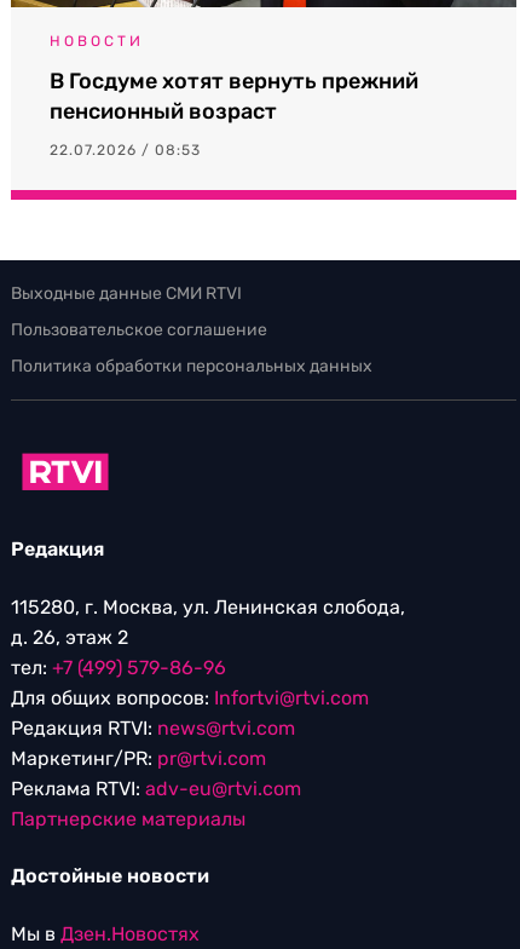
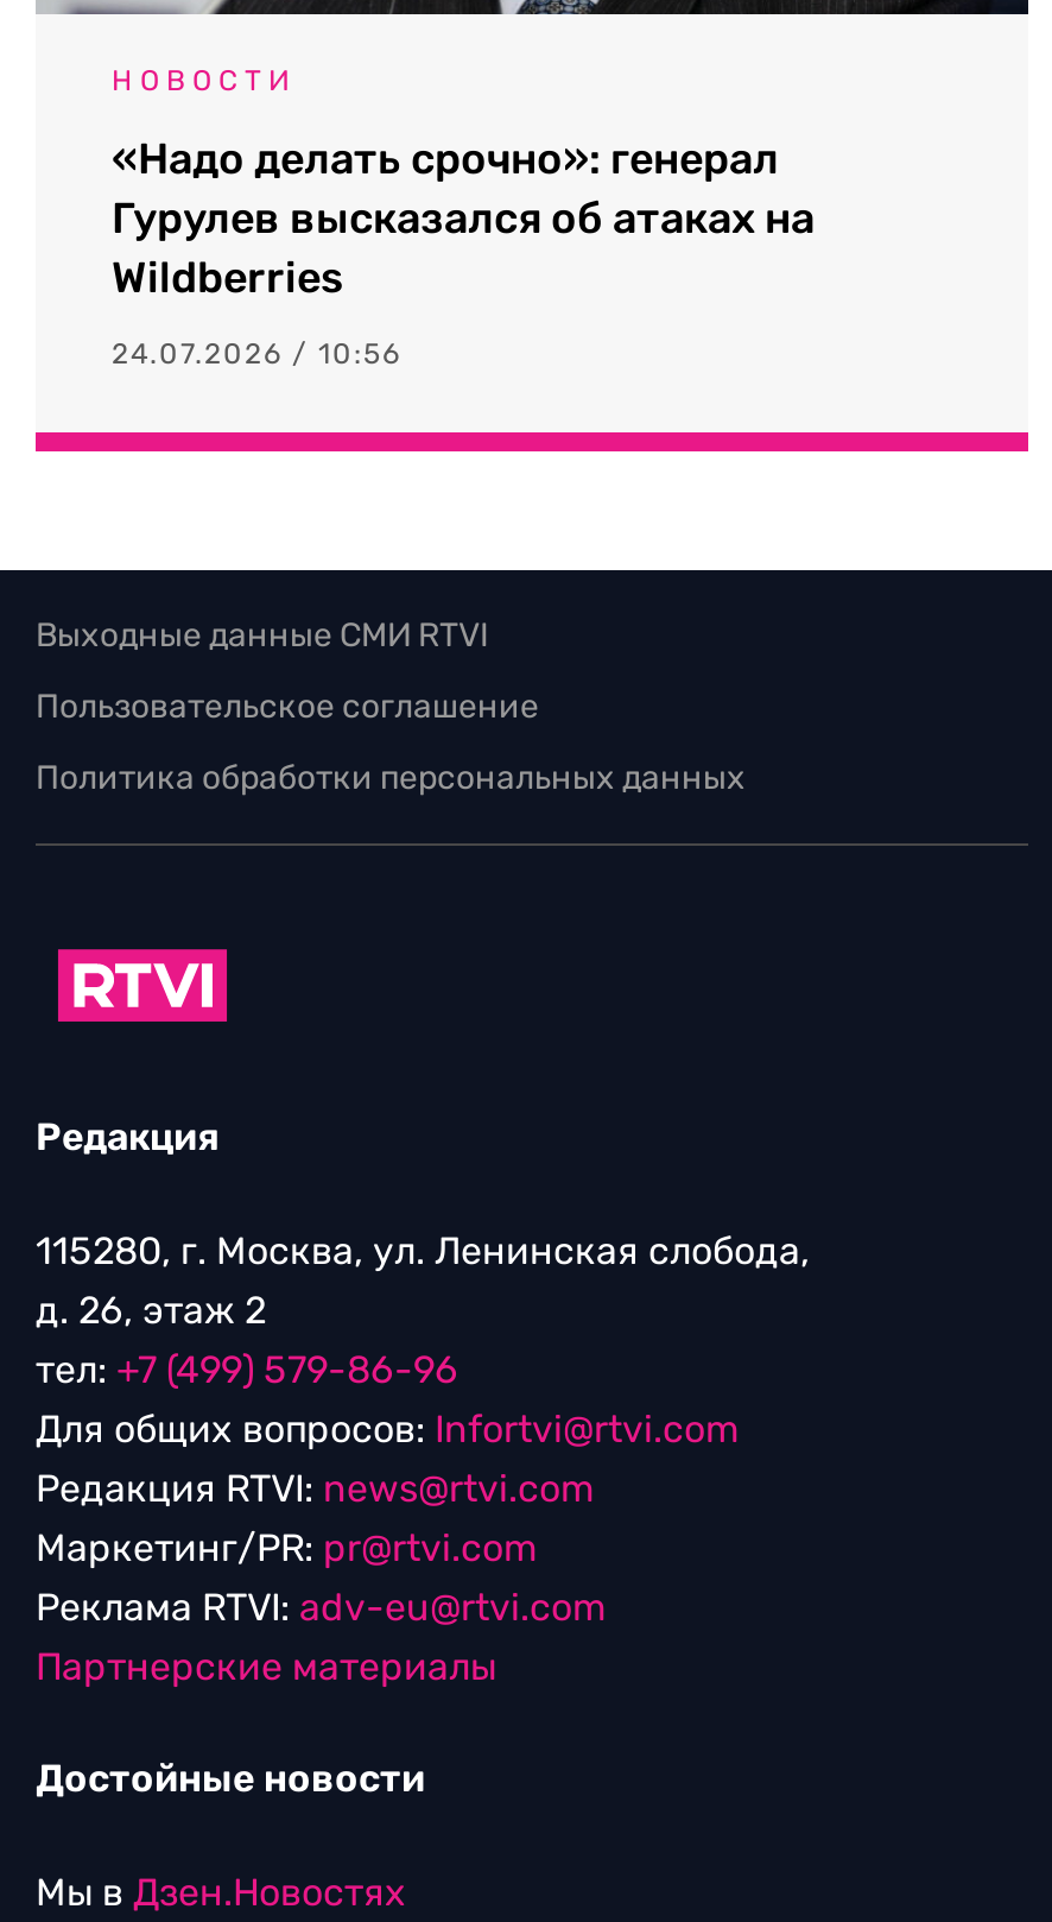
[50,68,418,125] В Госдуме хотят вернуть прежний | пенсионный возраст -> [112,133,815,304] «Надо делать срочно»: генерал | Гурулев высказался об атаках на | Wildberries
[50,142,201,159] 22.07.2026 / 08:53 -> [112,338,401,371] 24.07.2026 / 10:56

